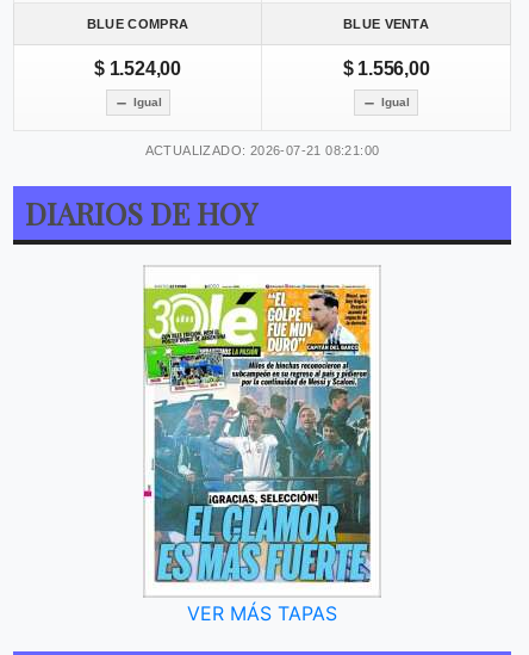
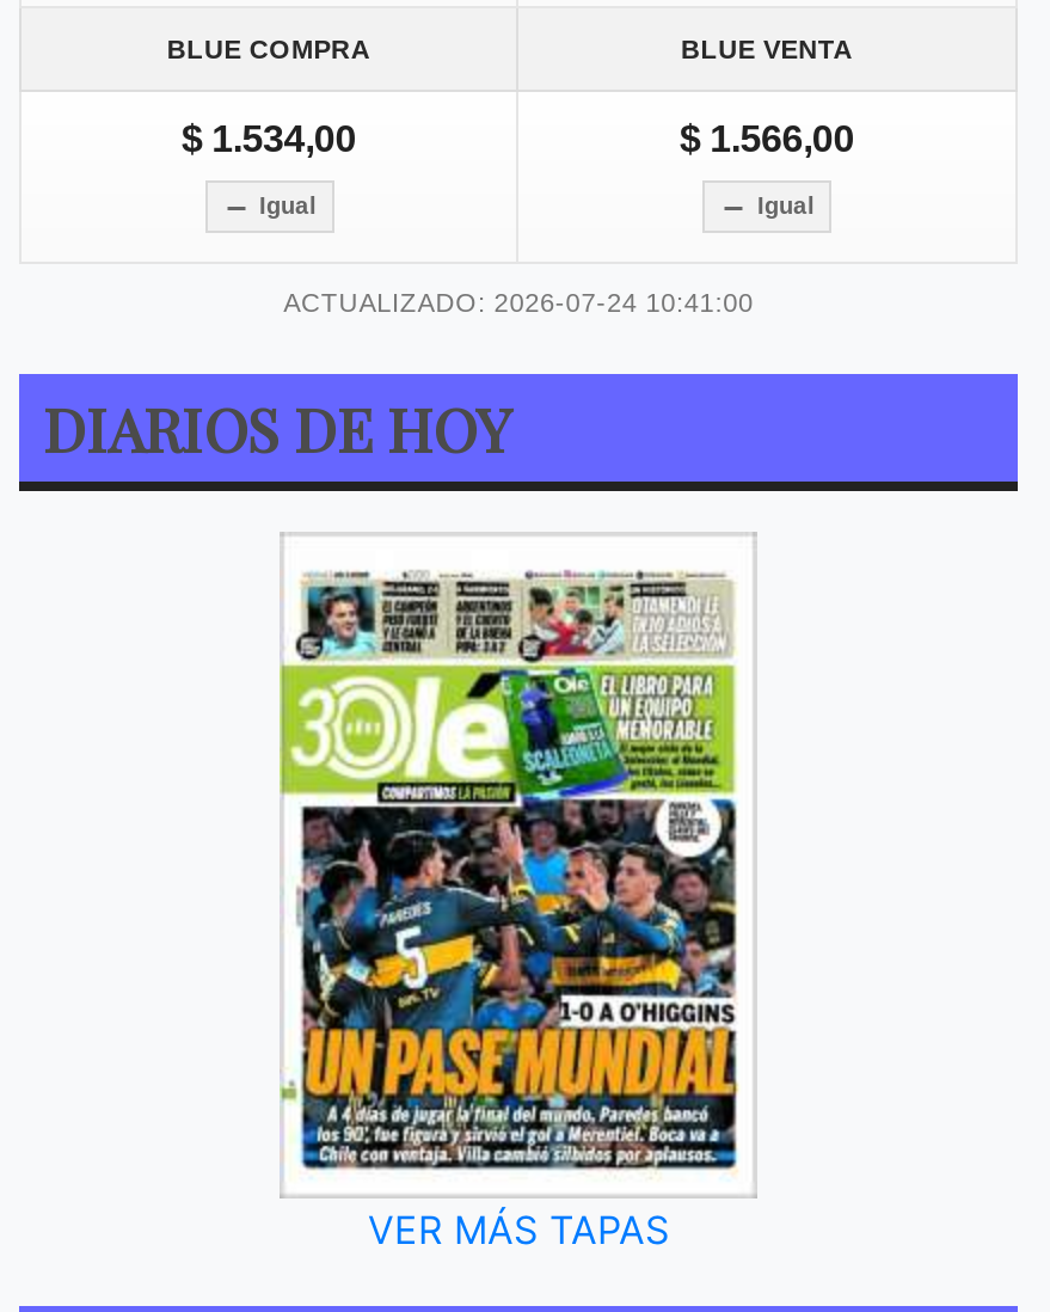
[94,59,181,79] $ 1.524,00 -> [182,119,356,159] $ 1.534,00
[343,59,430,79] $ 1.556,00 -> [680,119,854,159] $ 1.566,00
[145,143,379,158] ACTUALIZADO: 2026-07-21 08:21:00 -> [283,288,754,317] ACTUALIZADO: 2026-07-24 10:41:00
[143,285,372,583] [image] -> [280,577,738,1170] [image]

